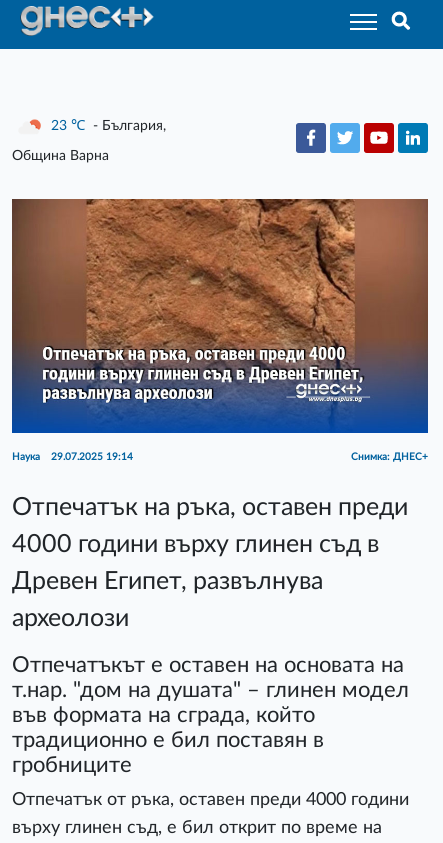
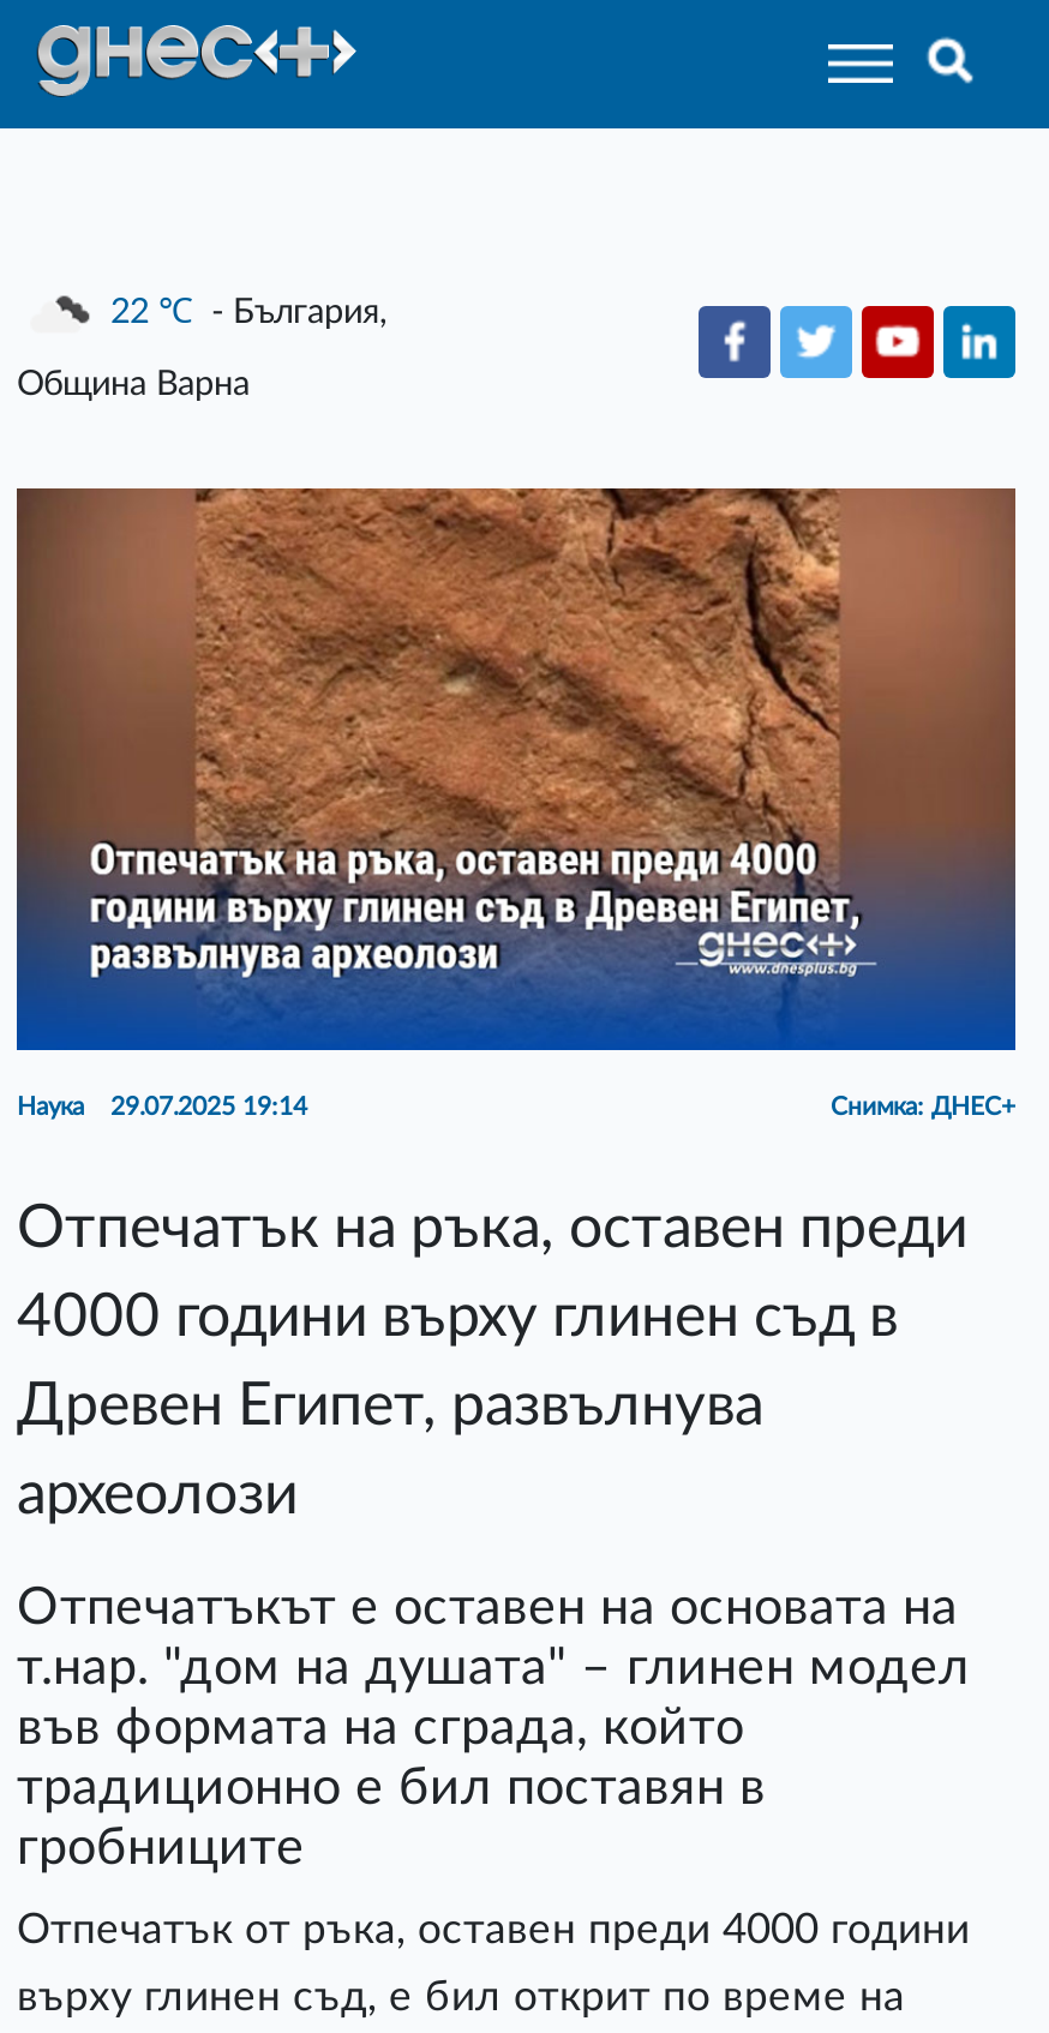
[51,118,166,133] 23 ℃ - България, -> [110,294,386,330] 22 ℃ - България,

